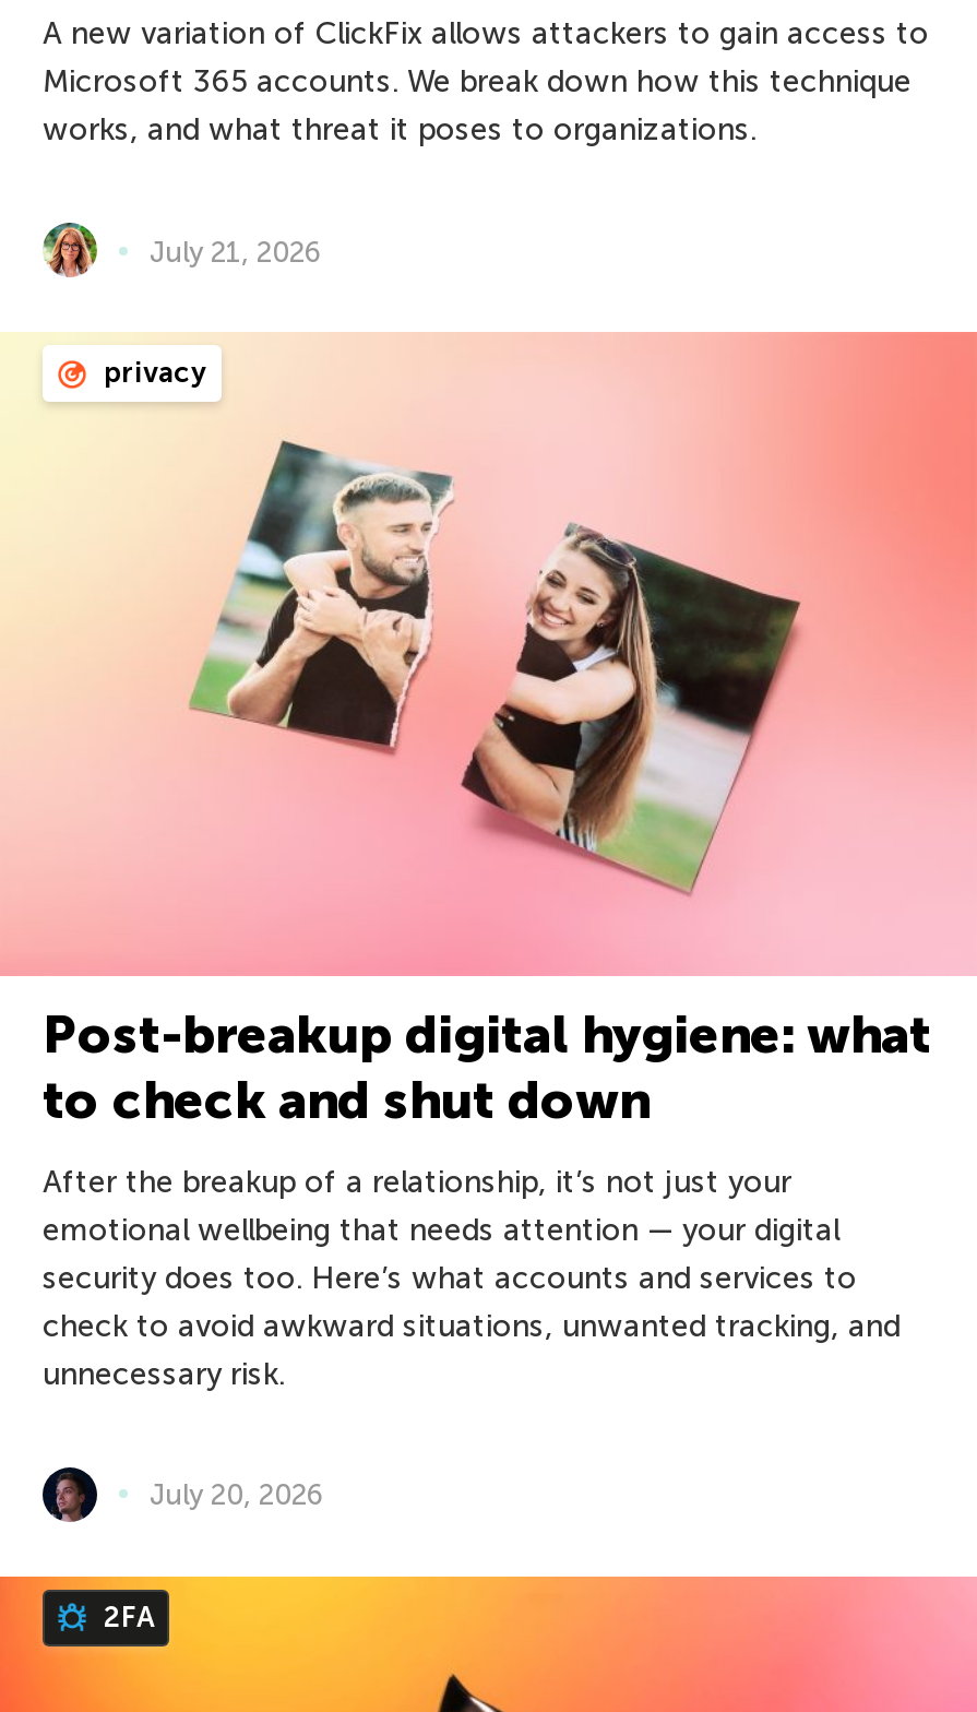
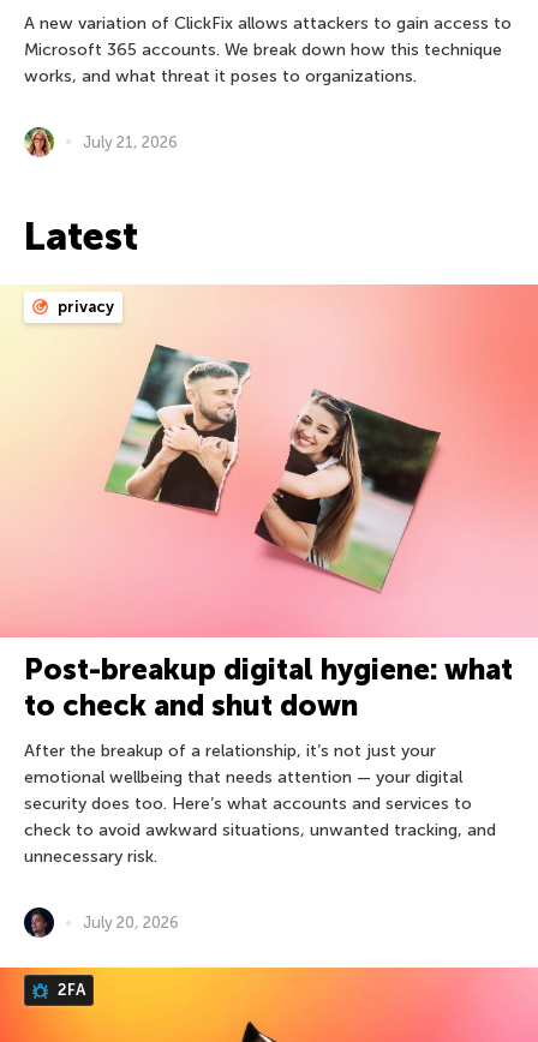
none -> [24,213,138,259] Latest

